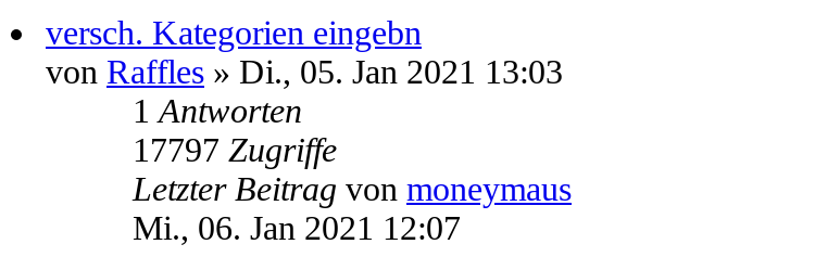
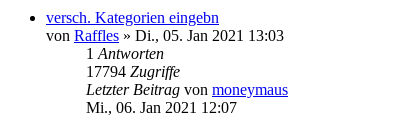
[133,131,337,168] 17797 Zugriffe -> [86,63,180,80] 17794 Zugriffe

